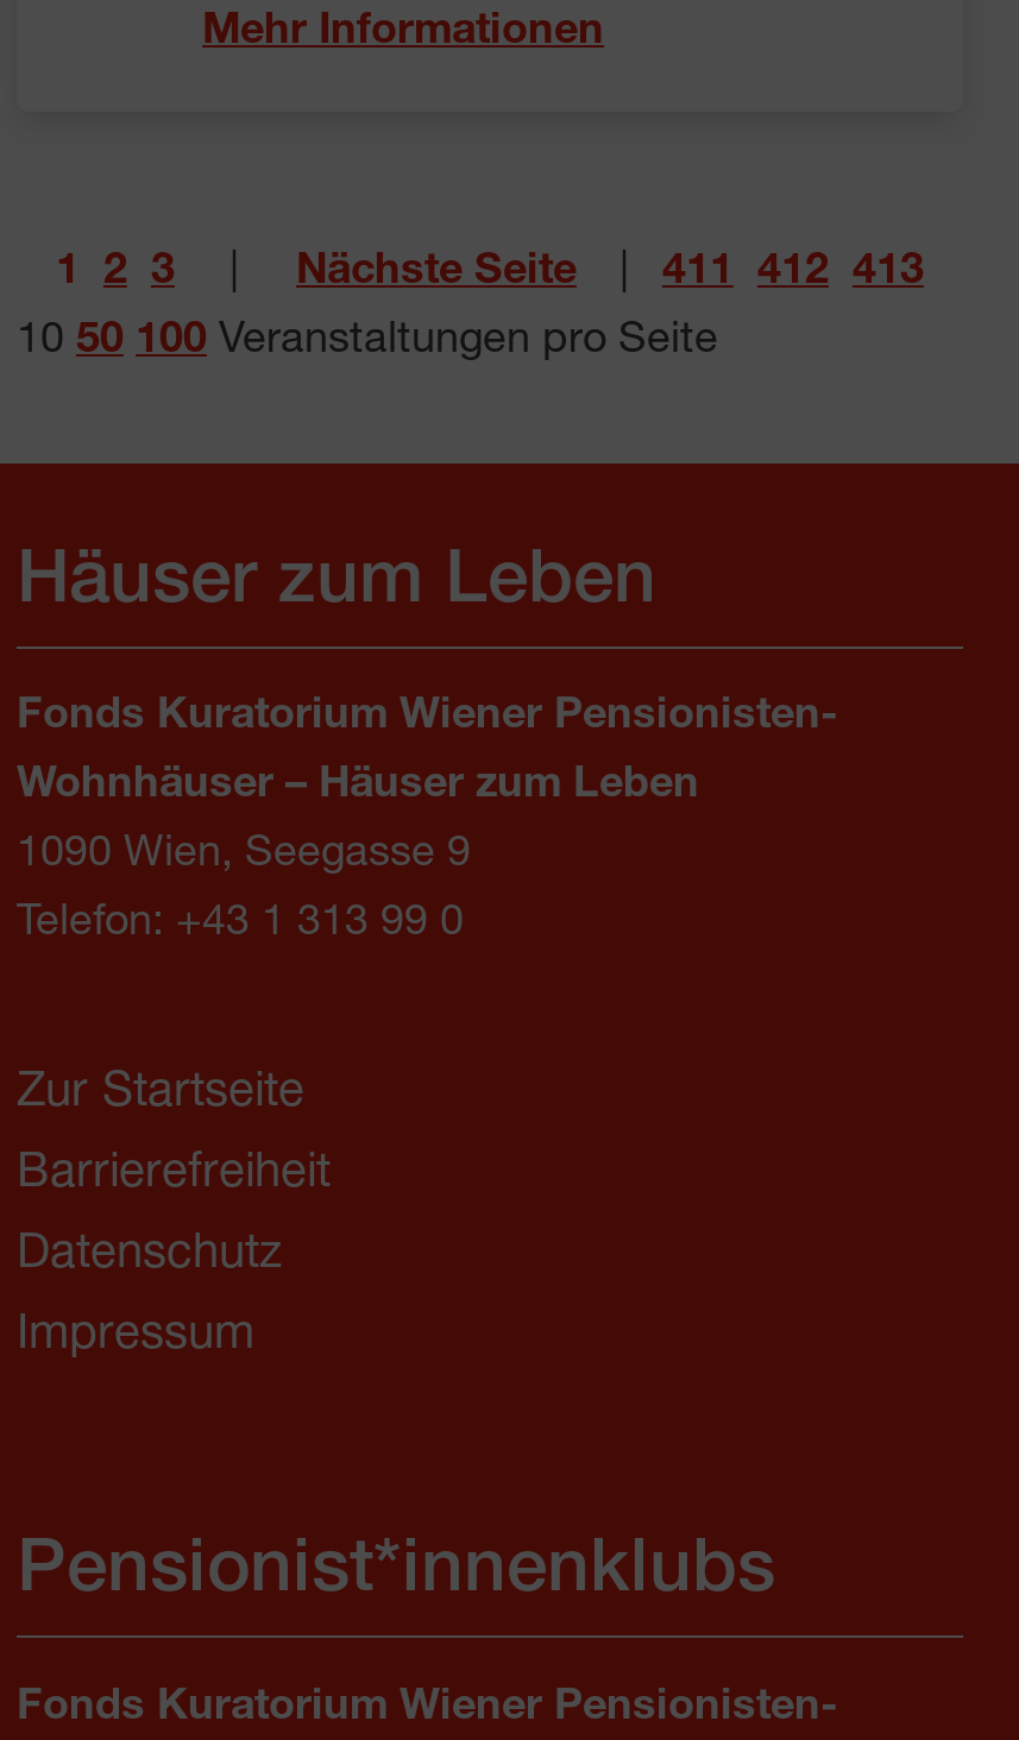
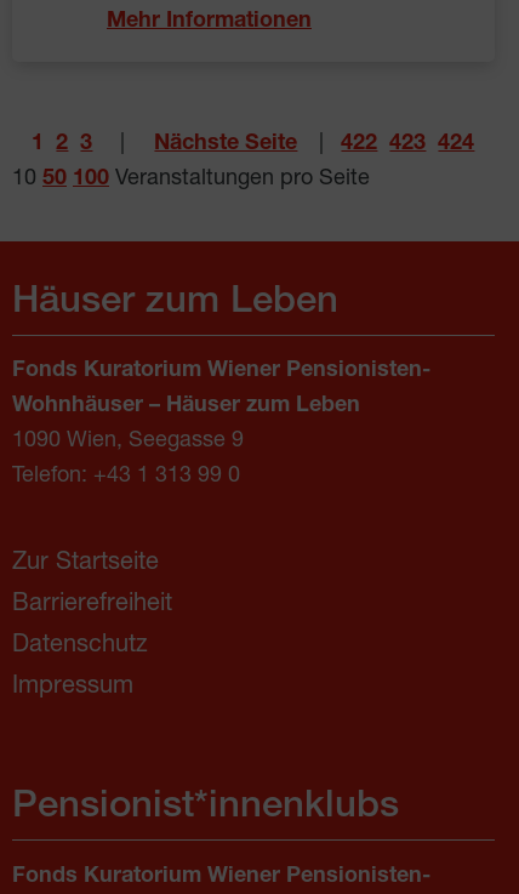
[662,251,924,294] 411 412 413 -> [341,133,475,155] 422 423 424

